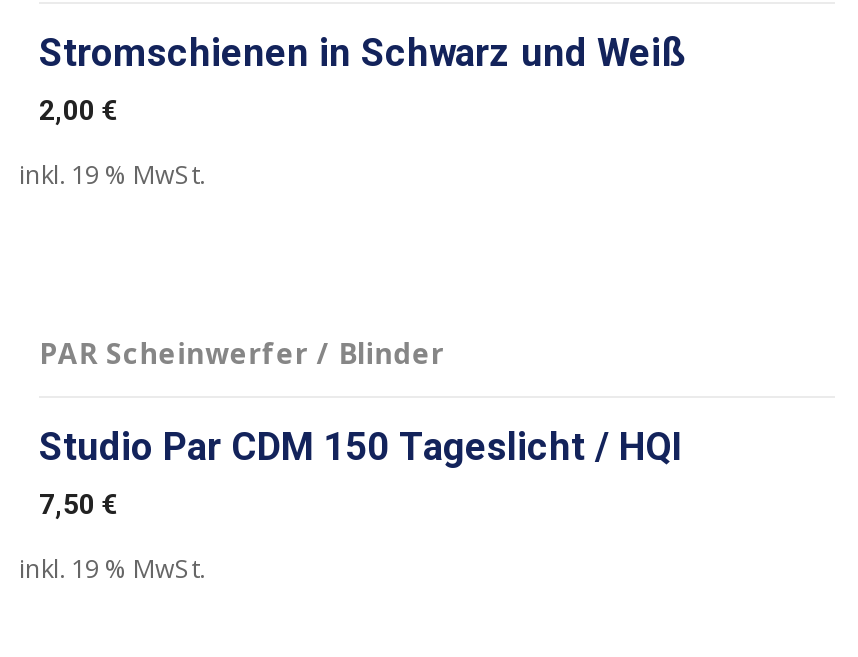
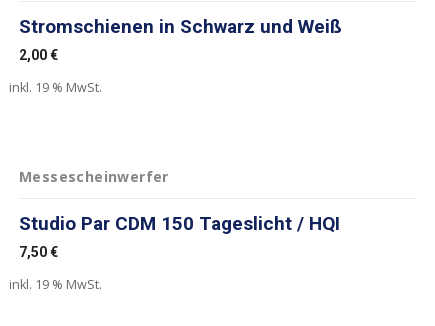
[39,334,444,372] PAR Scheinwerfer / Blinder -> [19,167,169,186] Messescheinwerfer

